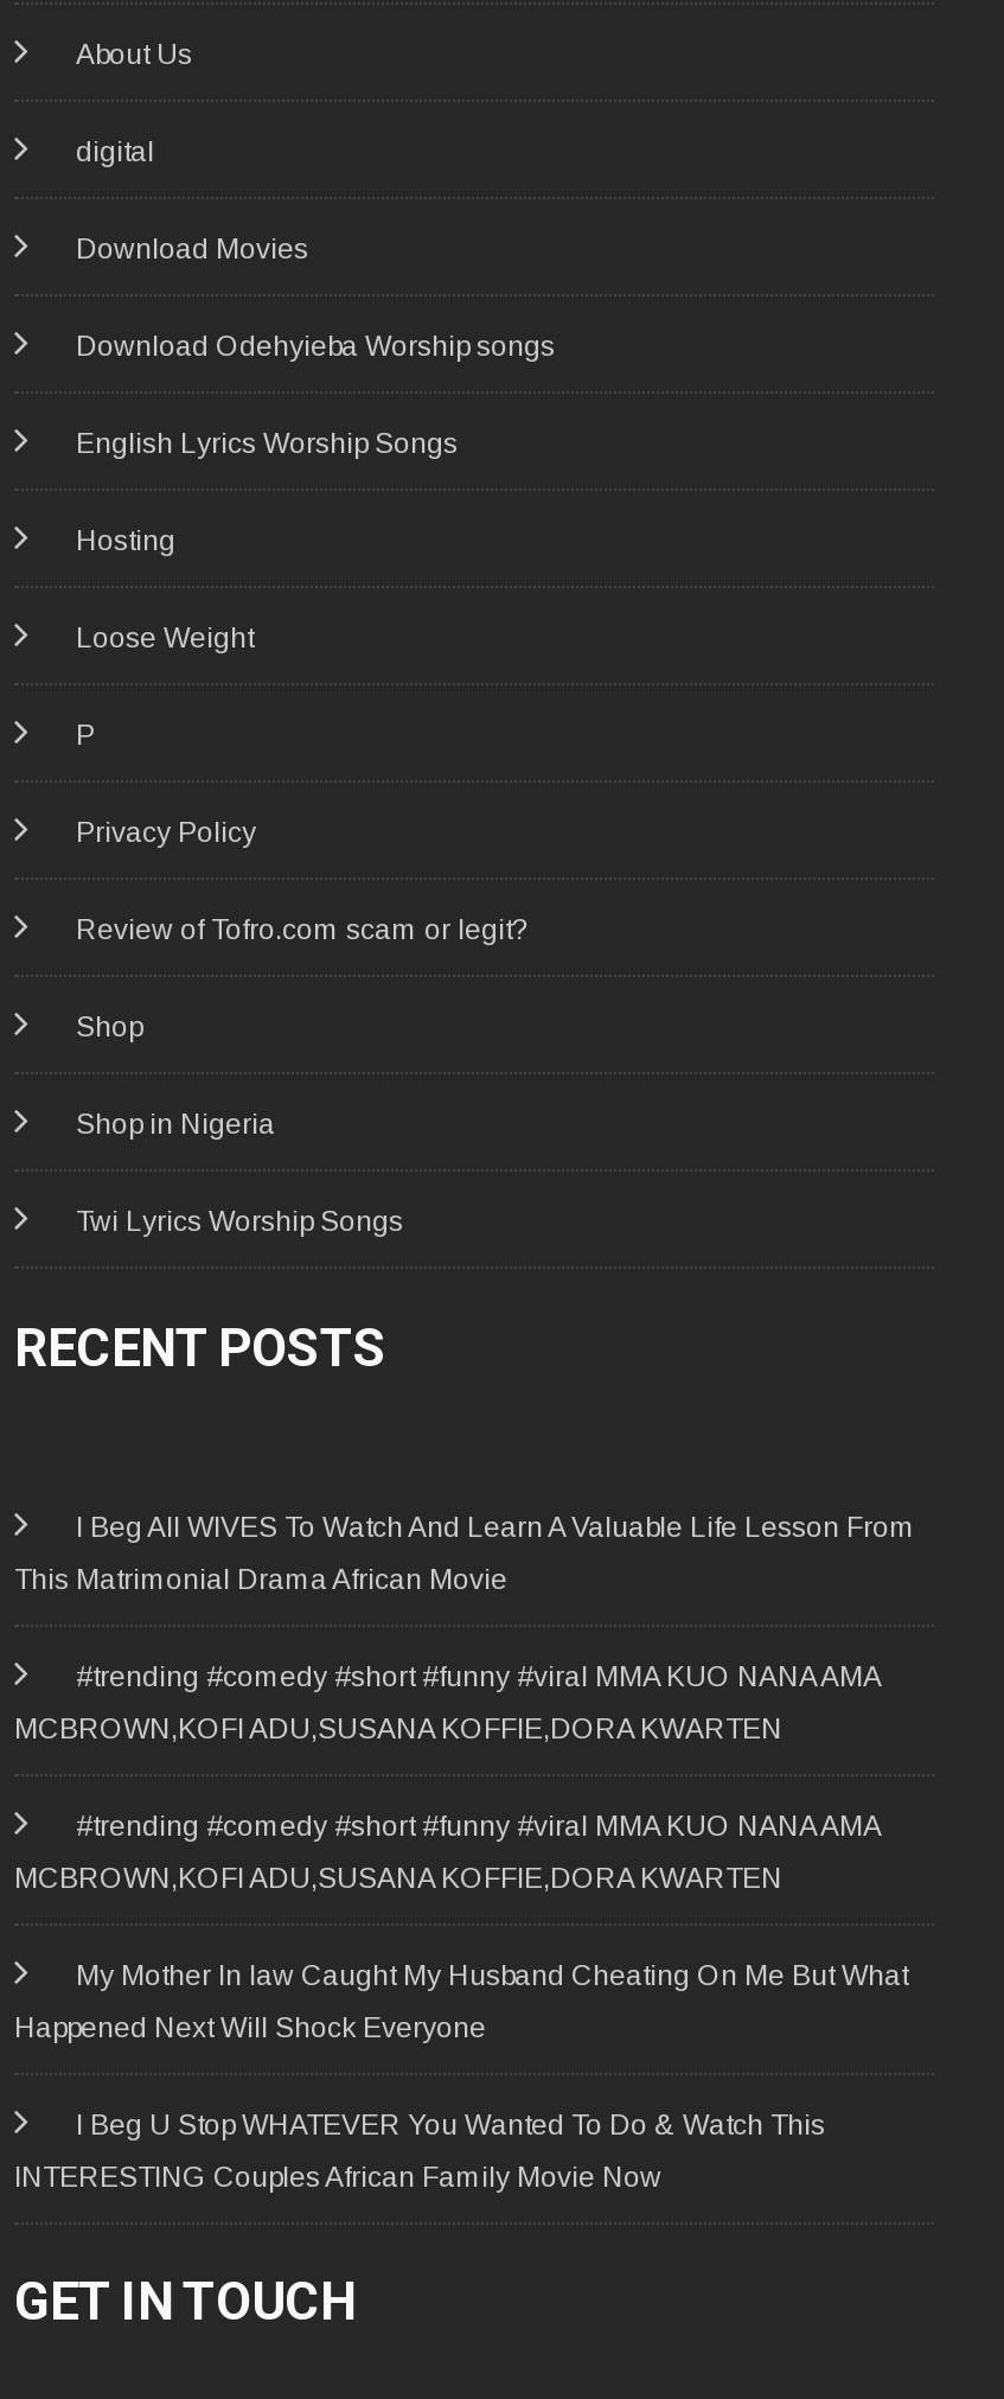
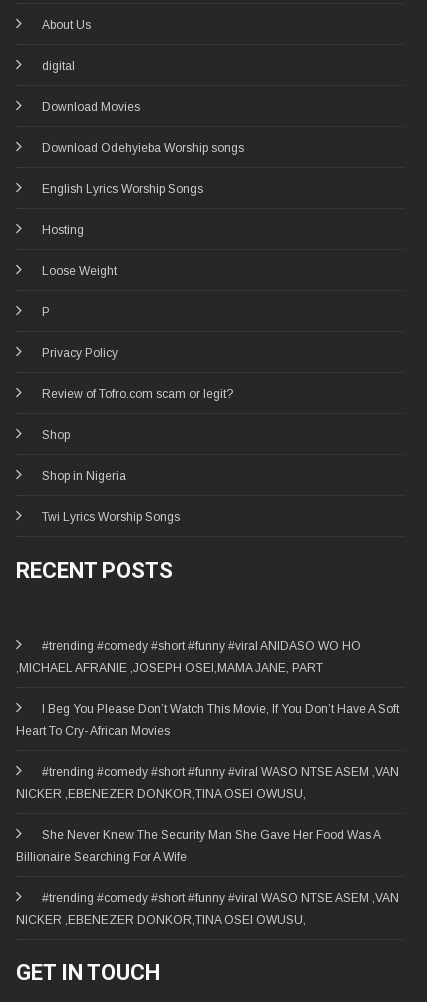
[76,1510,915,1544] I Beg All WIVES To Watch And Learn A Valuable Life Lesson From -> [42,639,361,653] #trending #comedy #short #funny #viral ANIDASO WO HO
[14,1562,507,1596] This Matrimonial Drama African Movie -> [16,661,323,675] ,MICHAEL AFRANIE ,JOSEPH OSEI,MAMA JANE, PART
[76,1660,880,1693] #trending #comedy #short #funny #viral MMA KUO NANA AMA -> [42,702,399,716] I Beg You Please Don’t Watch This Movie, If You Don’t Have A Soft
[14,1712,782,1745] MCBROWN,KOFI ADU,SUSANA KOFFIE,DORA KWARTEN -> [16,724,170,738] Heart To Cry- African Movies
[76,1809,880,1842] #trending #comedy #short #funny #viral MMA KUO NANA AMA -> [42,765,399,779] #trending #comedy #short #funny #viral WASO NTSE ASEM ,VAN
[14,1861,782,1895] MCBROWN,KOFI ADU,SUSANA KOFFIE,DORA KWARTEN -> [16,787,306,801] NICKER ,EBENEZER DONKOR,TINA OSEI OWUSU,
[76,1959,908,1992] My Mother In law Caught My Husband Cheating On Me But What -> [42,828,380,842] She Never Knew The Security Man She Gave Her Food Was A
[14,2011,486,2044] Happened Next Will Shock Everyone -> [16,850,187,864] Billionaire Searching For A Wife
[76,2108,825,2141] I Beg U Stop WHATEVER You Wanted To Do & Watch This -> [42,891,399,905] #trending #comedy #short #funny #viral WASO NTSE ASEM ,VAN
[14,2160,661,2193] INTERESTING Couples African Family Movie Now -> [16,913,306,927] NICKER ,EBENEZER DONKOR,TINA OSEI OWUSU,

